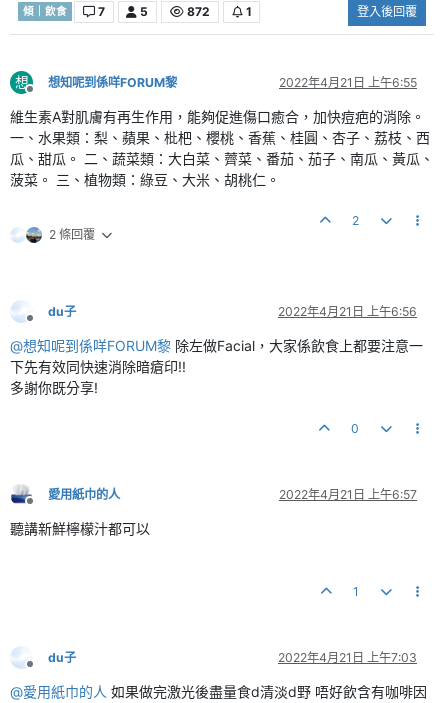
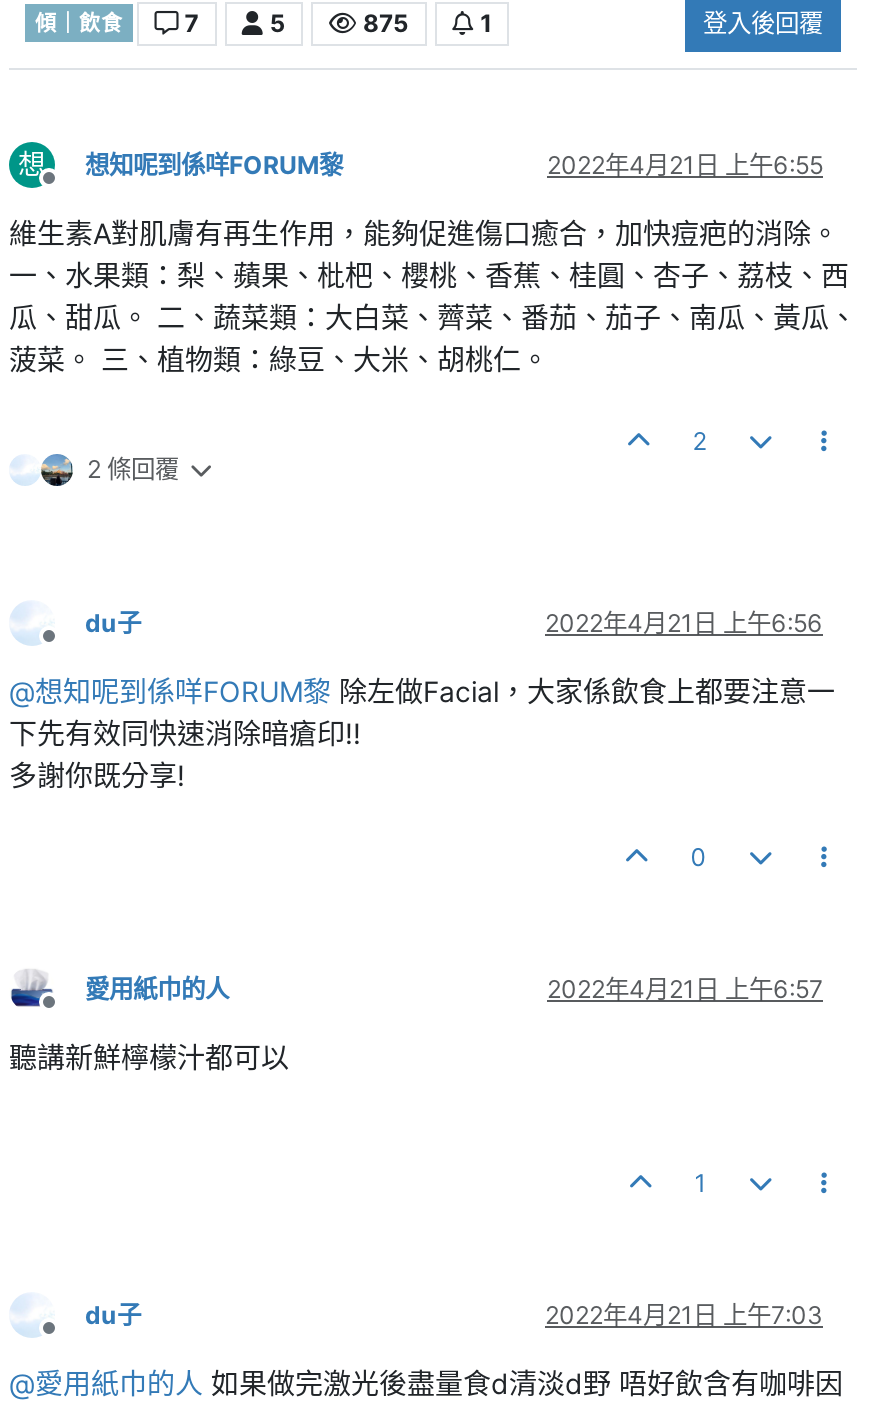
[187,4,210,19] 872 -> [363,8,409,38] 875

